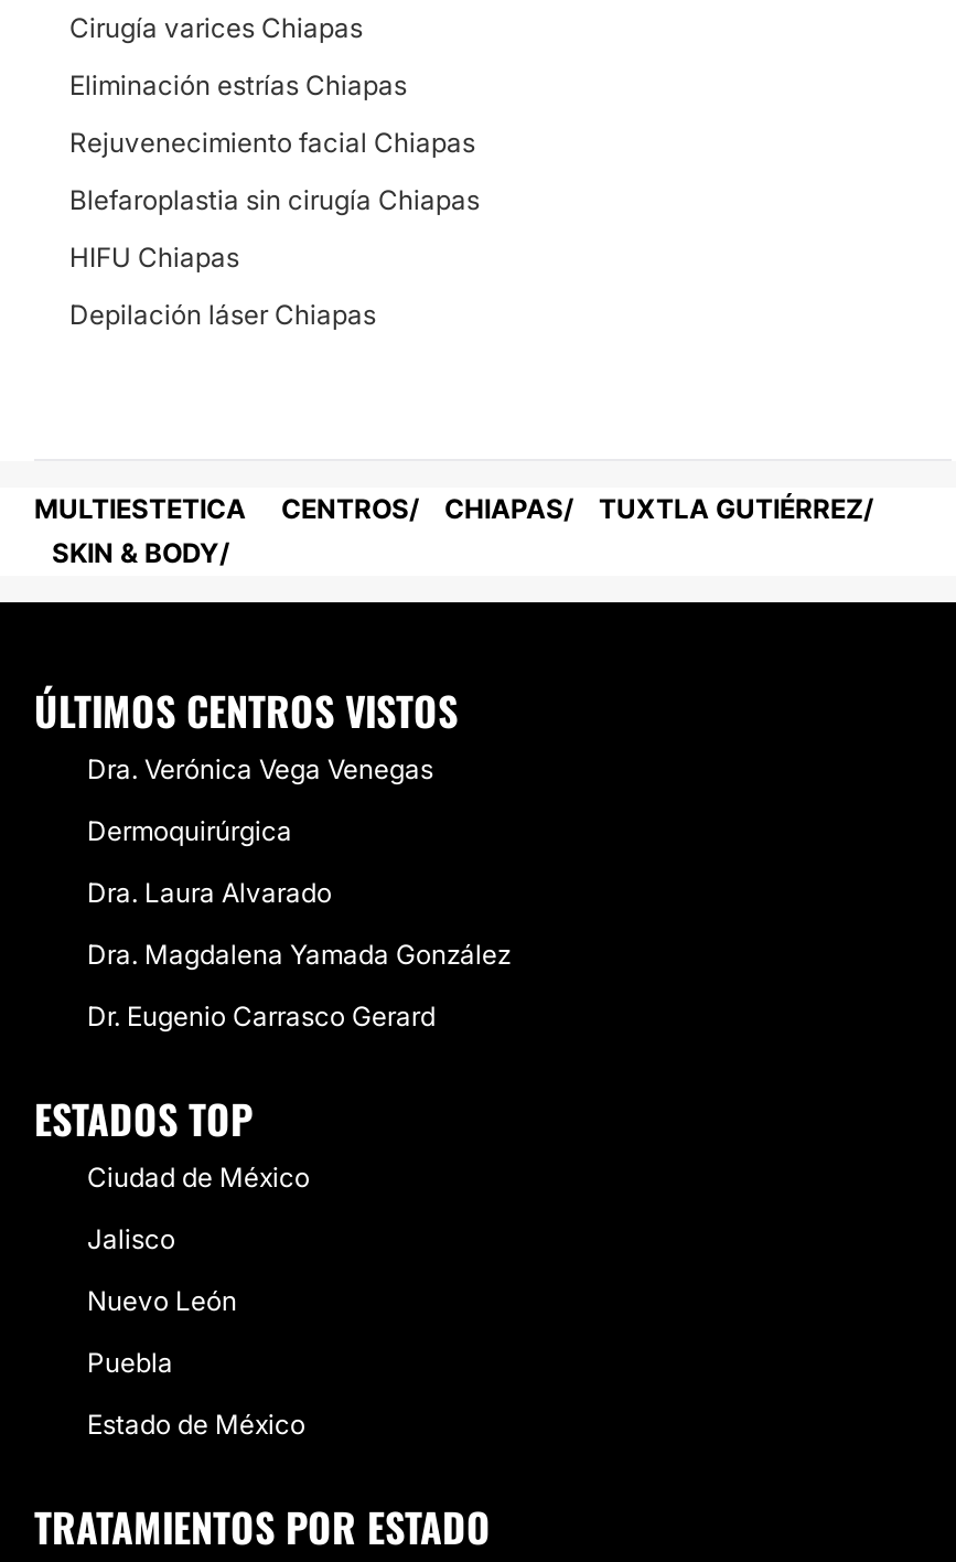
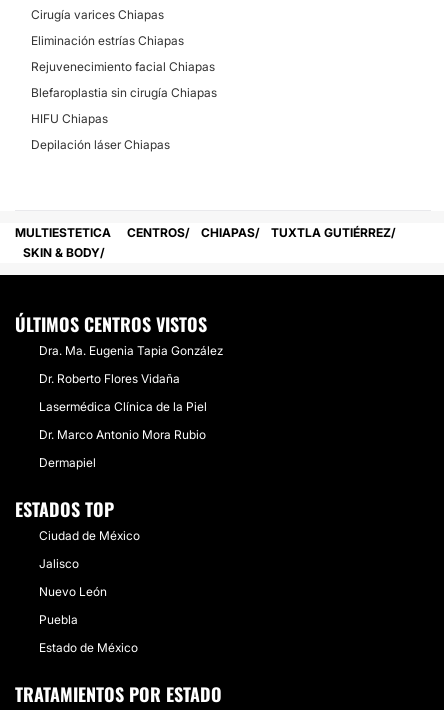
[87,752,433,785] Dra. Verónica Vega Venegas -> [39,343,223,358] Dra. Ma. Eugenia Tapia González
[87,814,292,847] Dermoquirúrgica -> [39,371,180,386] Dr. Roberto Flores Vidaña
[87,876,332,909] Dra. Laura Alvarado -> [39,399,207,414] Lasermédica Clínica de la Piel
[87,938,511,971] Dra. Magdalena Yamada González -> [39,427,206,442] Dr. Marco Antonio Mora Rubio
[87,999,436,1033] Dr. Eugenio Carrasco Gerard -> [39,455,96,470] Dermapiel

